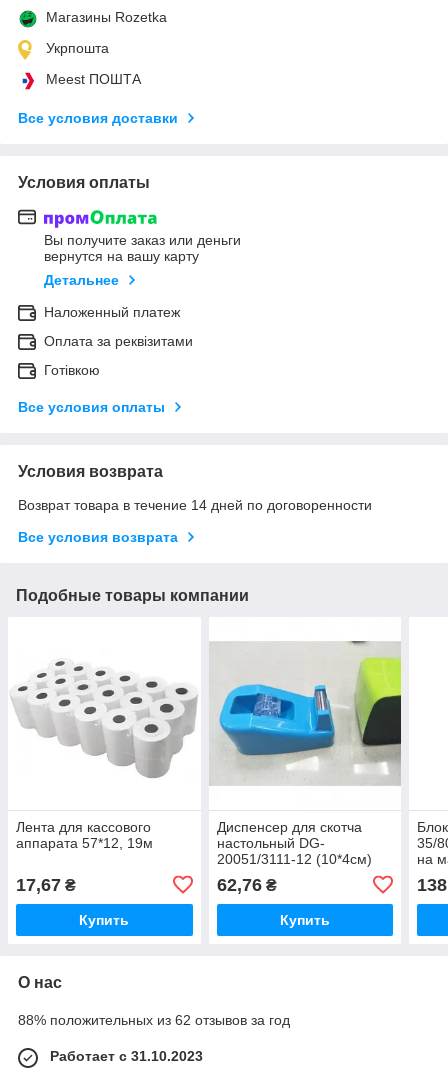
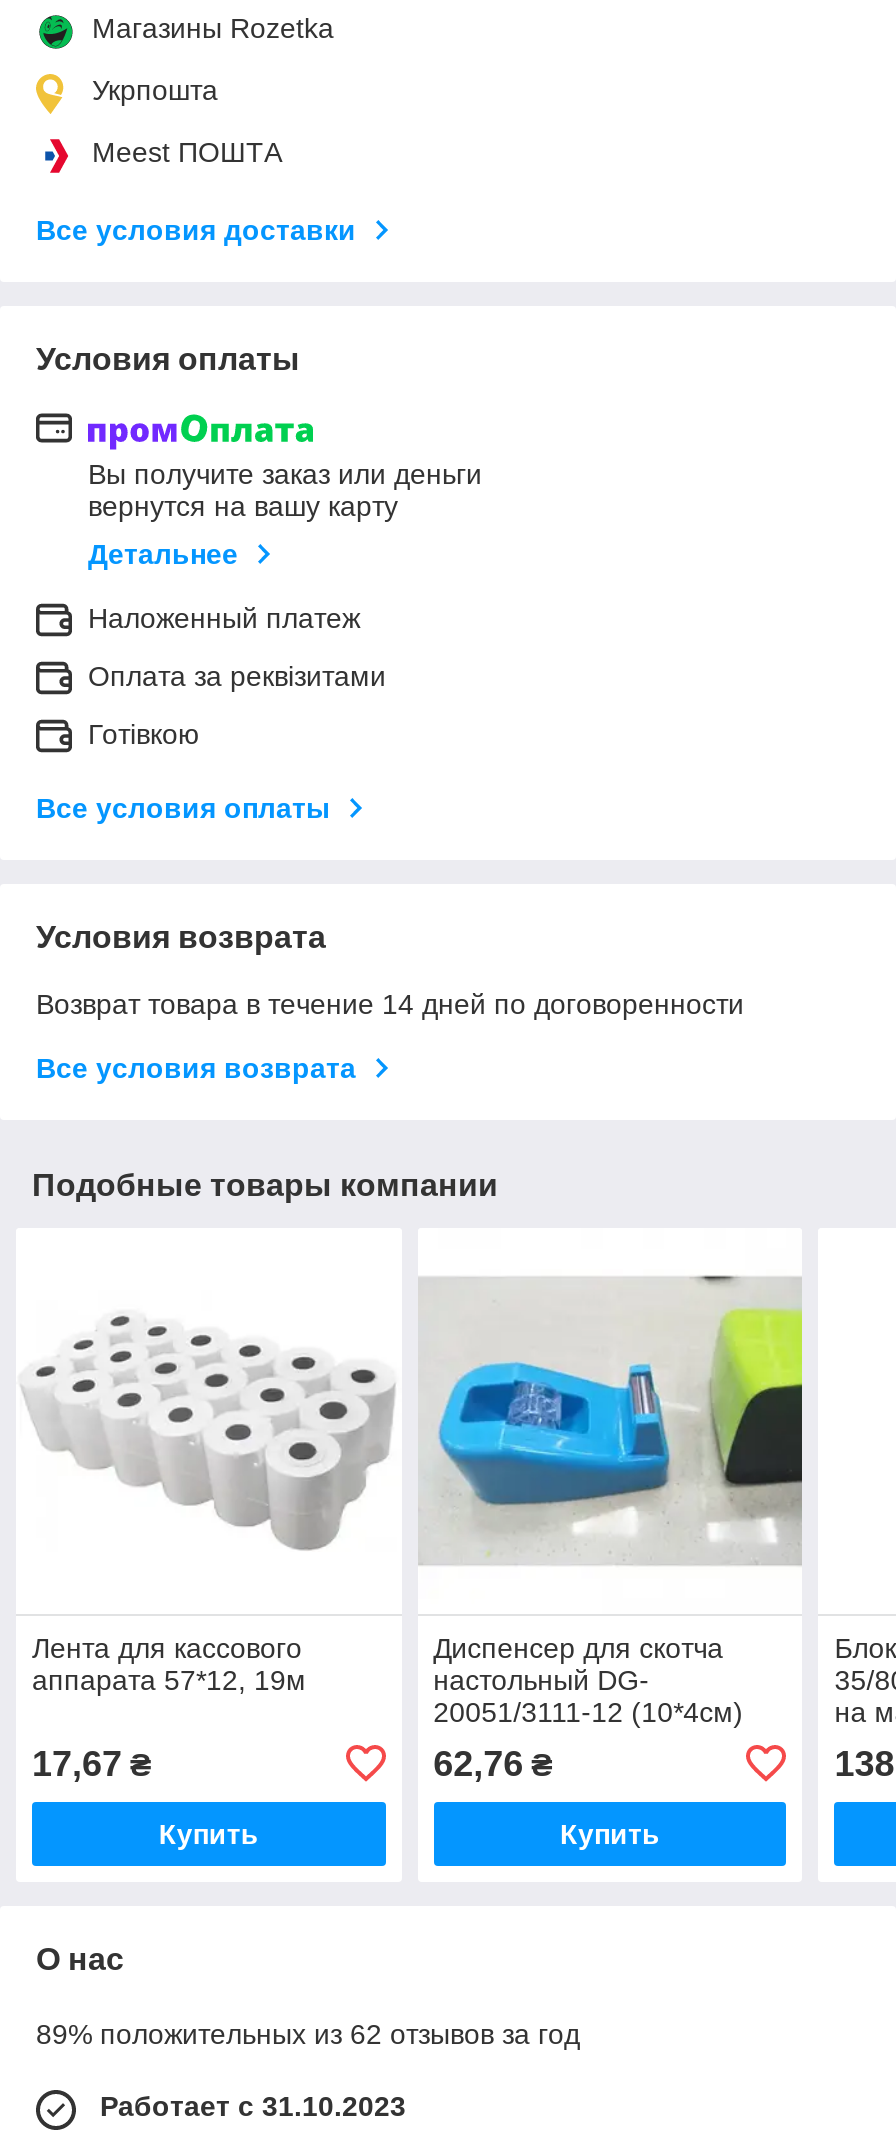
[18,1012,290,1028] 88% положительных из 62 отзывов за год -> [36,2018,580,2050] 89% положительных из 62 отзывов за год

